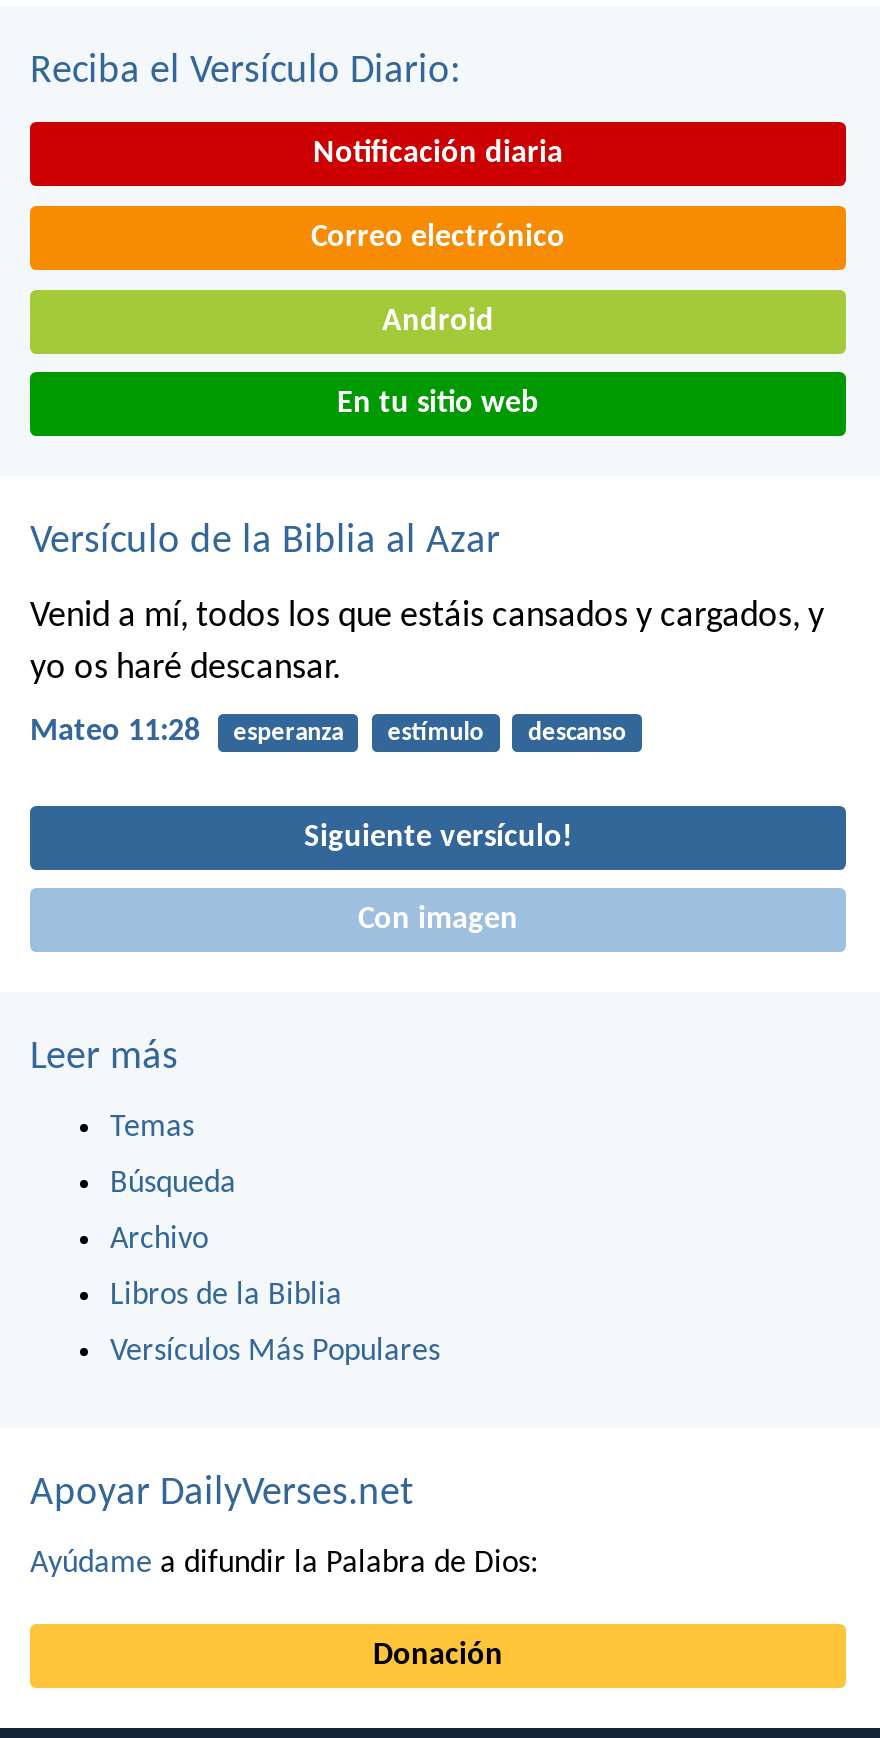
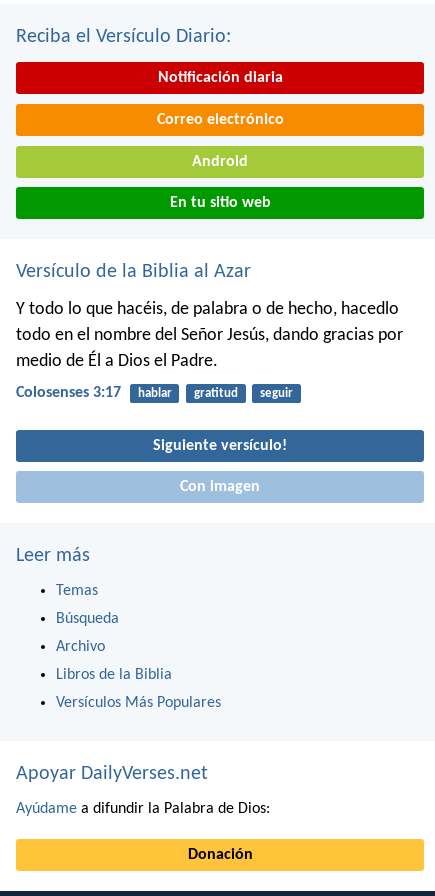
[30,598,824,688] Venid a mí, todos los que estáis cansados y cargados, y | yo os haré descansar. -> [16,300,403,371] Y todo lo que hacéis, de palabra o de hecho, hacedlo | todo en el nombre del Señor Jesús, dando gracias por | medio de Él a Dios el Padre.
[30,717,626,749] Mateo 11:28 | esperanza | estímulo | descanso -> [16,385,293,401] Colosenses 3:17 | hablar | gratitud | seguir

